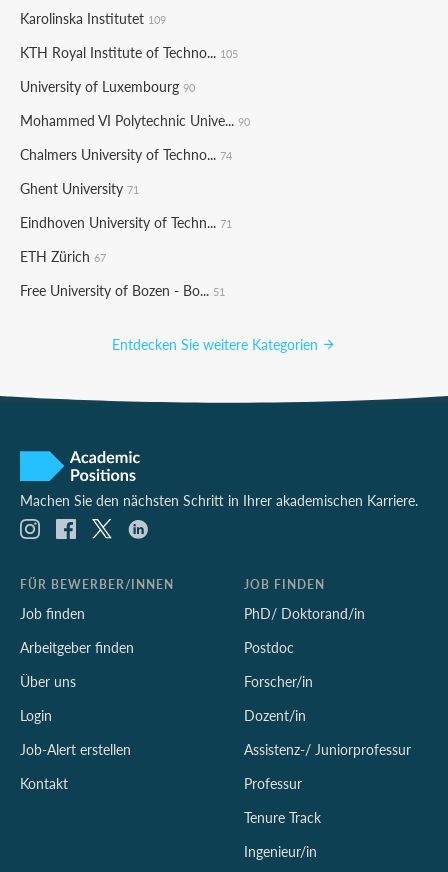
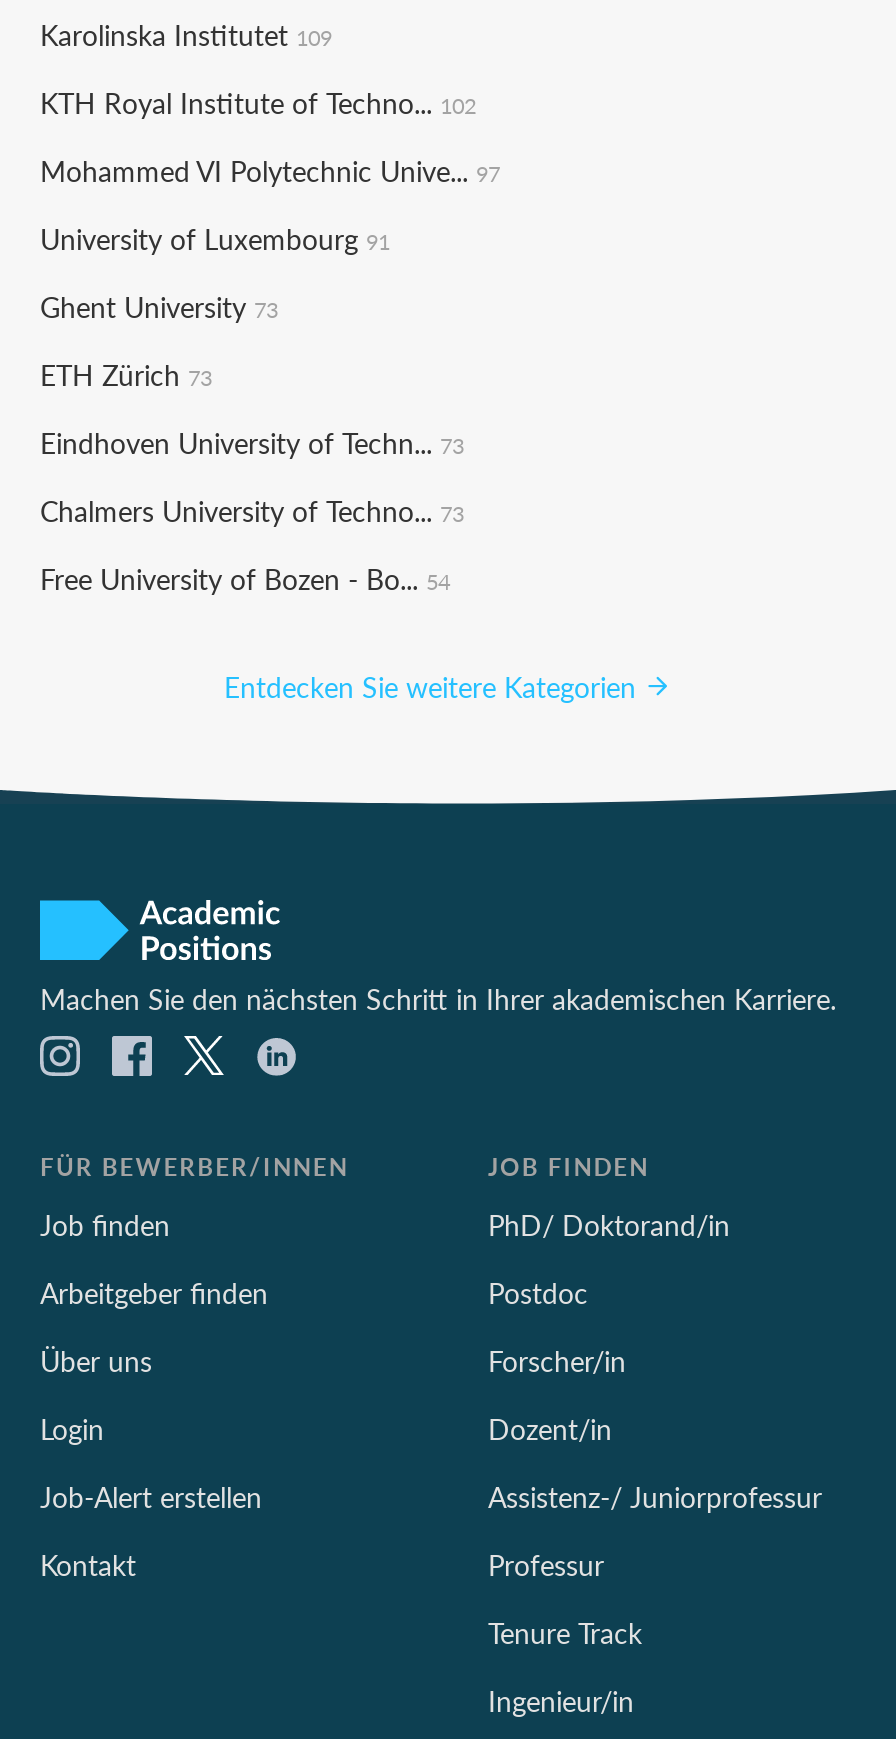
[20,42,238,62] KTH Royal Institute of Techno... 105 -> [40,82,476,122] KTH Royal Institute of Techno... 102
[20,76,195,96] University of Luxembourg 90 -> [40,150,500,190] Mohammed VI Polytechnic Unive... 97
[20,110,250,130] Mohammed VI Polytechnic Unive... 90 -> [40,218,390,258] University of Luxembourg 91
[20,144,232,164] Chalmers University of Techno... 74 -> [40,286,278,326] Ghent University 73
[20,178,139,198] Ghent University 71 -> [40,354,212,394] ETH Zürich 73
[20,212,232,232] Eindhoven University of Techn... 71 -> [40,422,464,462] Eindhoven University of Techn... 73
[20,246,106,266] ETH Zürich 67 -> [40,490,464,530] Chalmers University of Techno... 73
[20,280,225,300] Free University of Bozen - Bo... 51 -> [40,558,450,598] Free University of Bozen - Bo... 54

